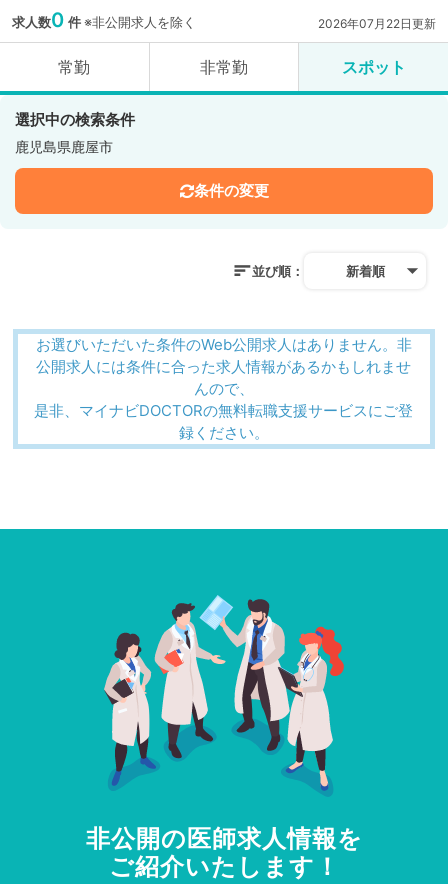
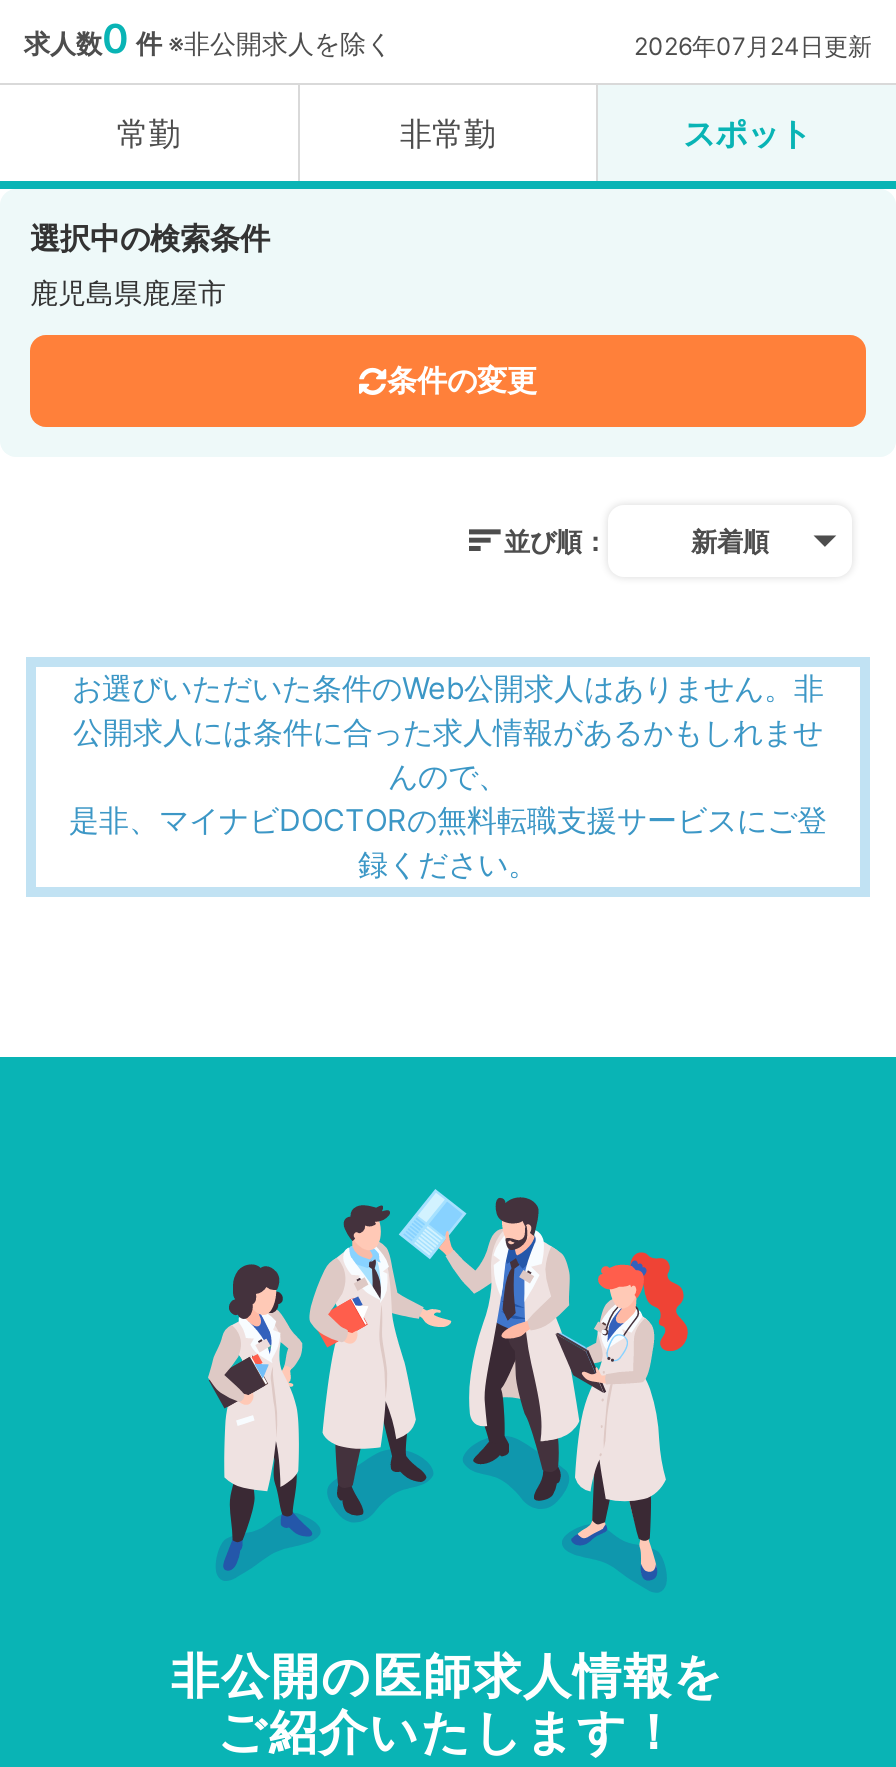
[318,16,436,31] 2026年07月22日更新 -> [634,31,872,61] 2026年07月24日更新

